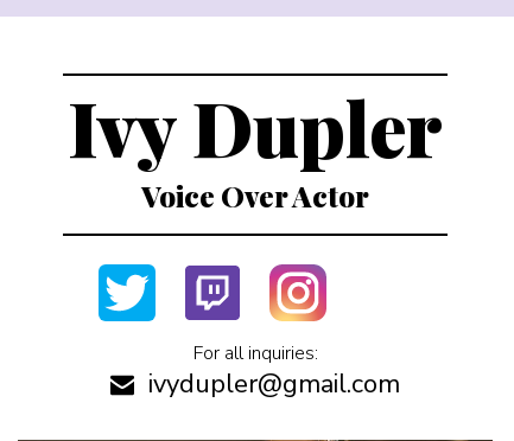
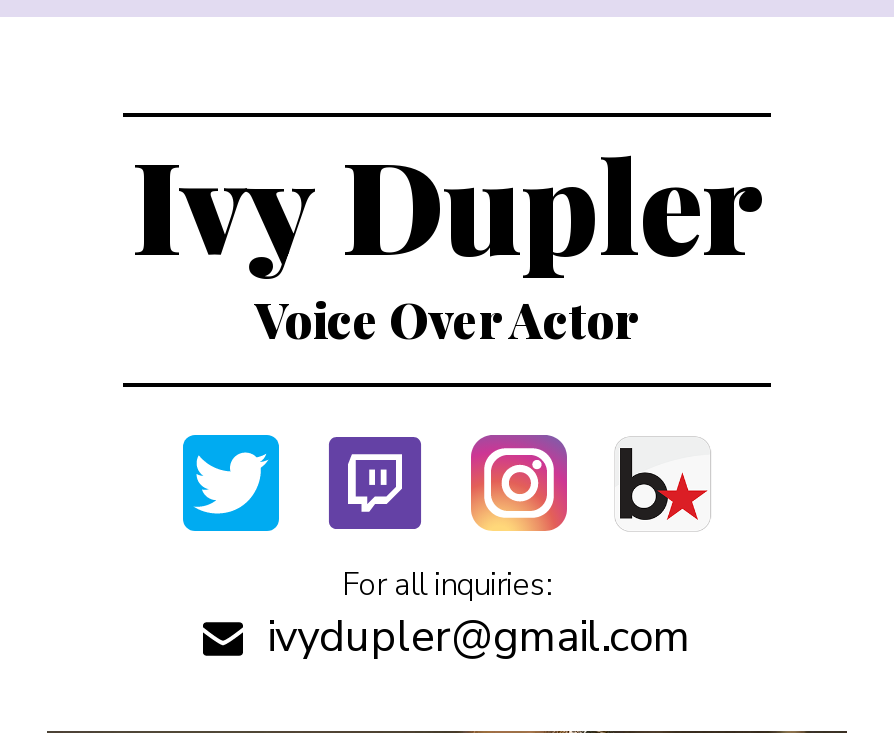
none -> [617,445,709,523] [image]

